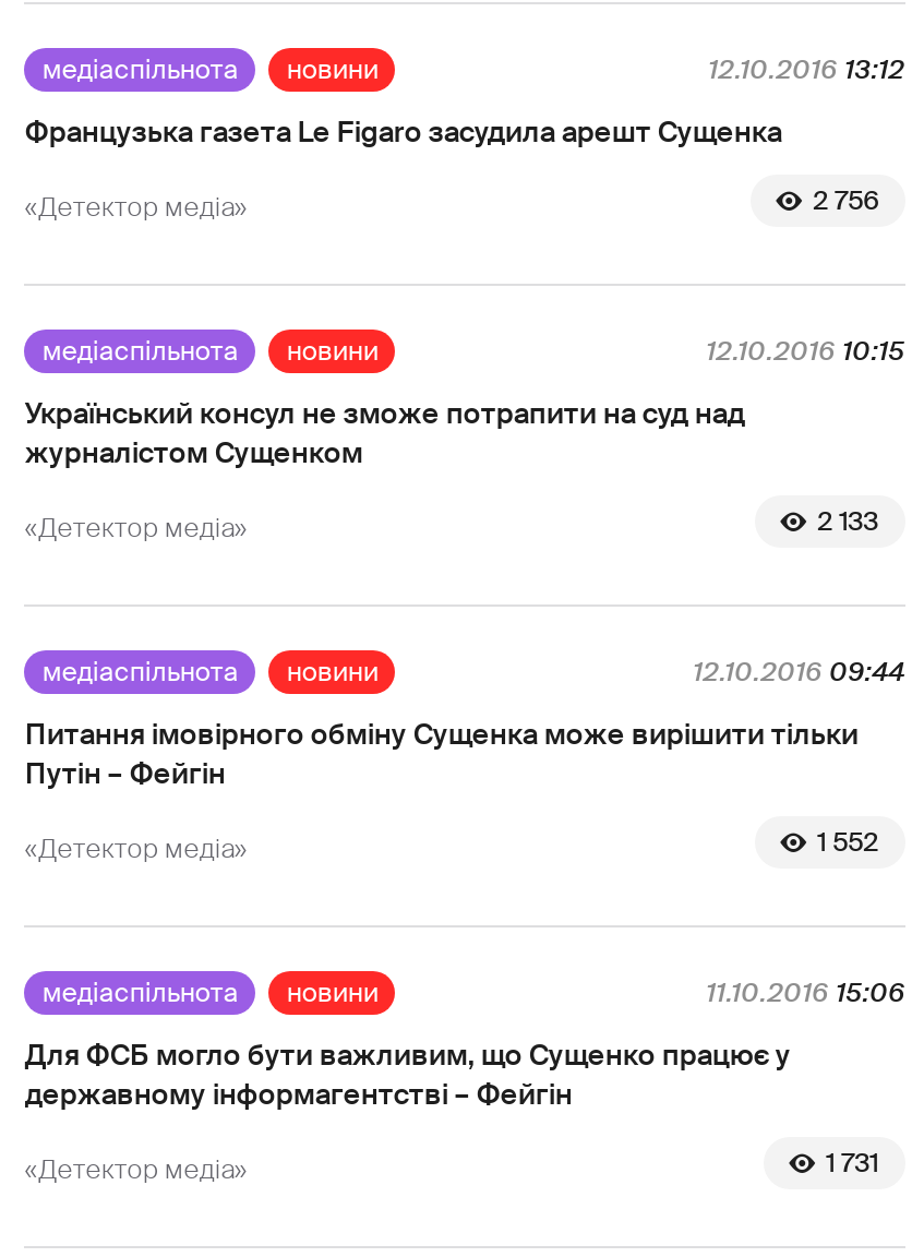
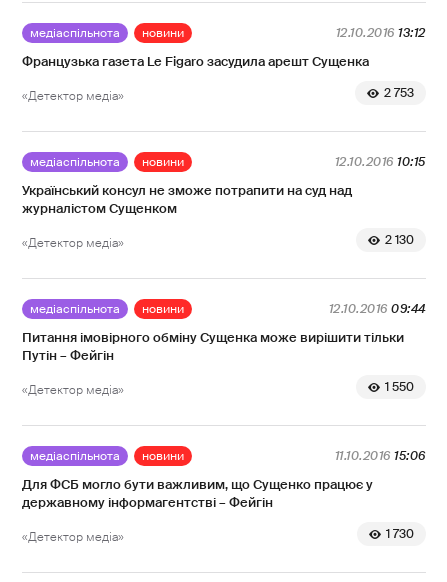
[813,184,878,219] 2 756 -> [384,85,414,101] 2 753
[817,505,878,539] 2 133 -> [385,232,414,248] 2 130
[817,825,878,860] 1 552 -> [385,379,414,395] 1 550
[826,1146,878,1181] 1 731 -> [386,526,414,542] 1 730

